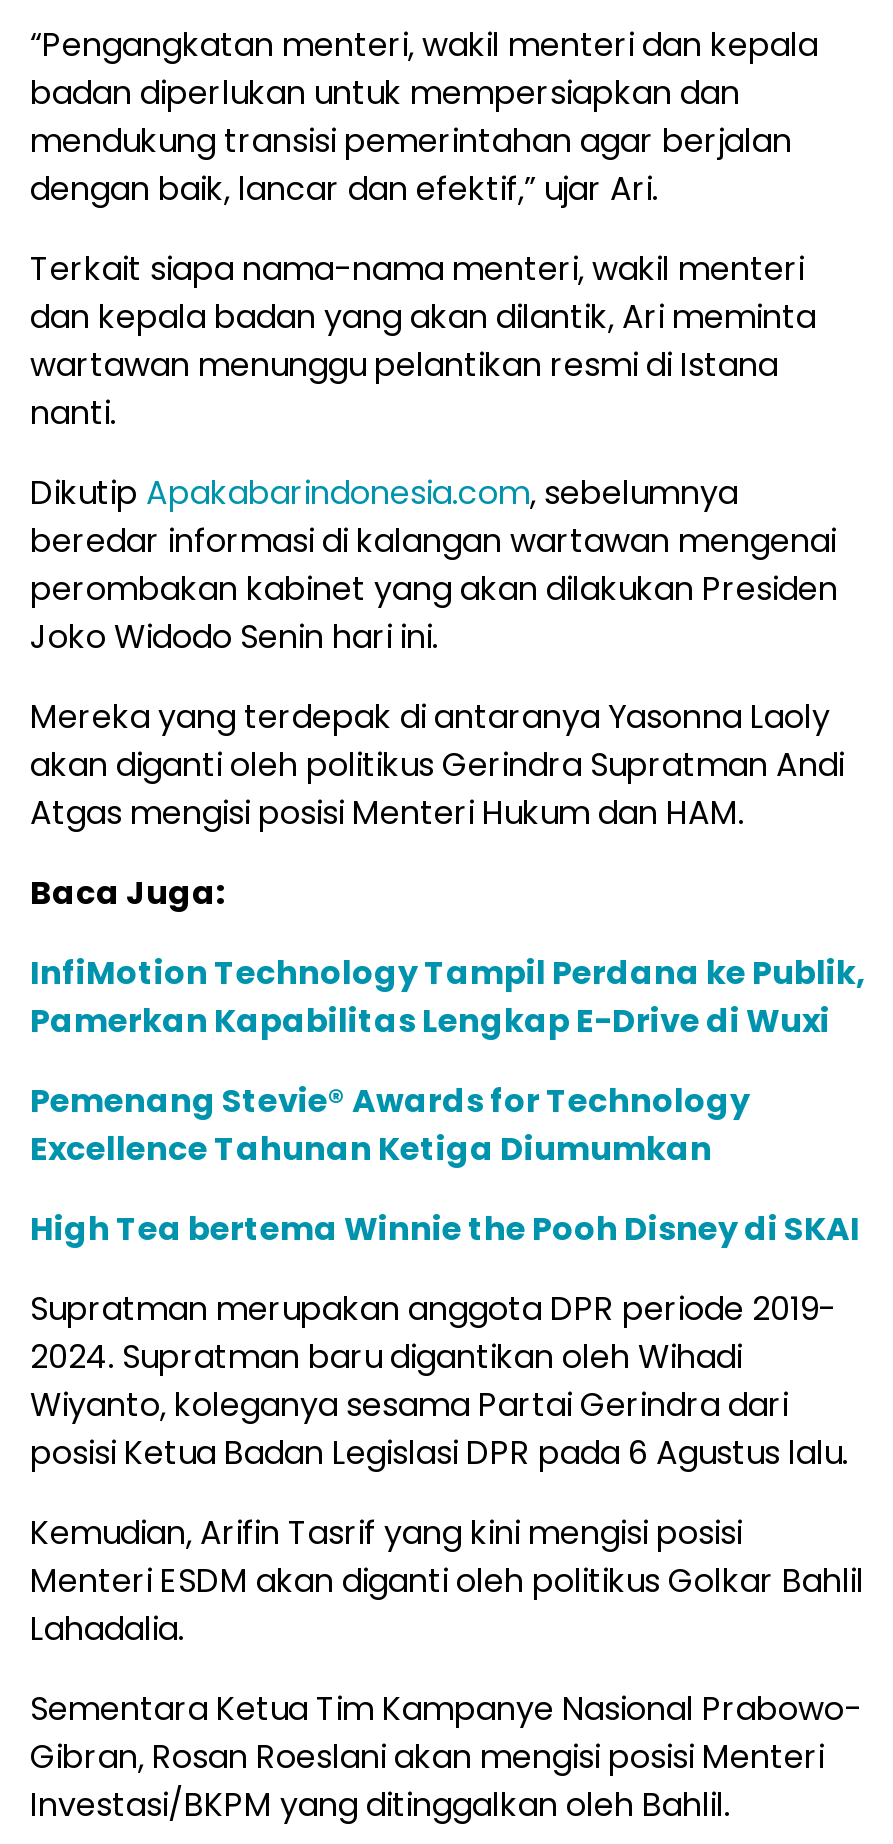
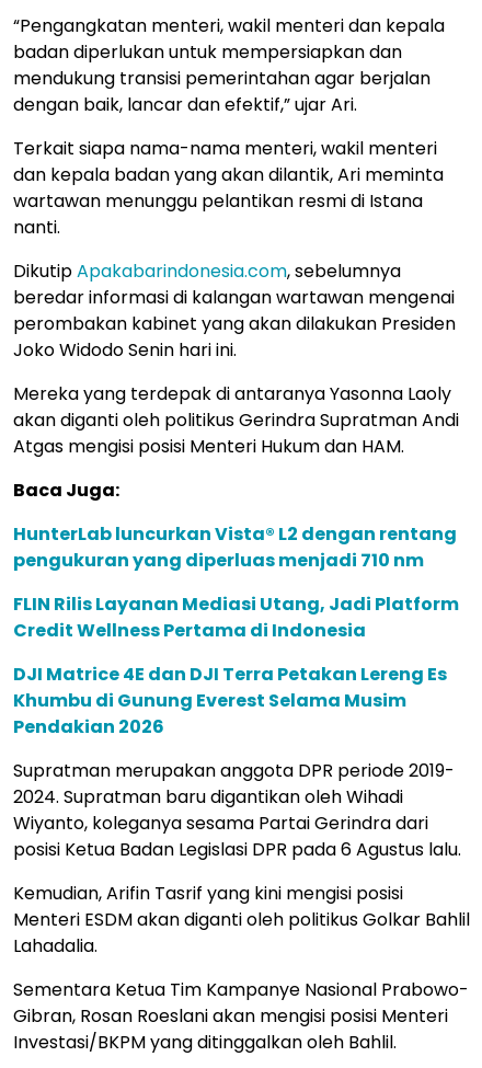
[30,951,866,1045] InfiMotion Technology Tampil Perdana ke Publik, | Pamerkan Kapabilitas Lengkap E-Drive di Wuxi -> [13,521,457,573] HunterLab luncurkan Vista® L2 dengan rentang | pengukuran yang diperluas menjadi 710 nm
[30,1079,750,1173] Pemenang Stevie® Awards for Technology | Excellence Tahunan Ketiga Diumumkan -> [13,591,459,643] FLIN Rilis Layanan Mediasi Utang, Jadi Platform | Credit Wellness Pertama di Indonesia
[30,1207,860,1253] High Tea bertema Winnie the Pooh Disney di SKAI -> [13,662,447,739] DJI Matrice 4E dan DJI Terra Petakan Lereng Es | Khumbu di Gunung Everest Selama Musim | Pendakian 2026

